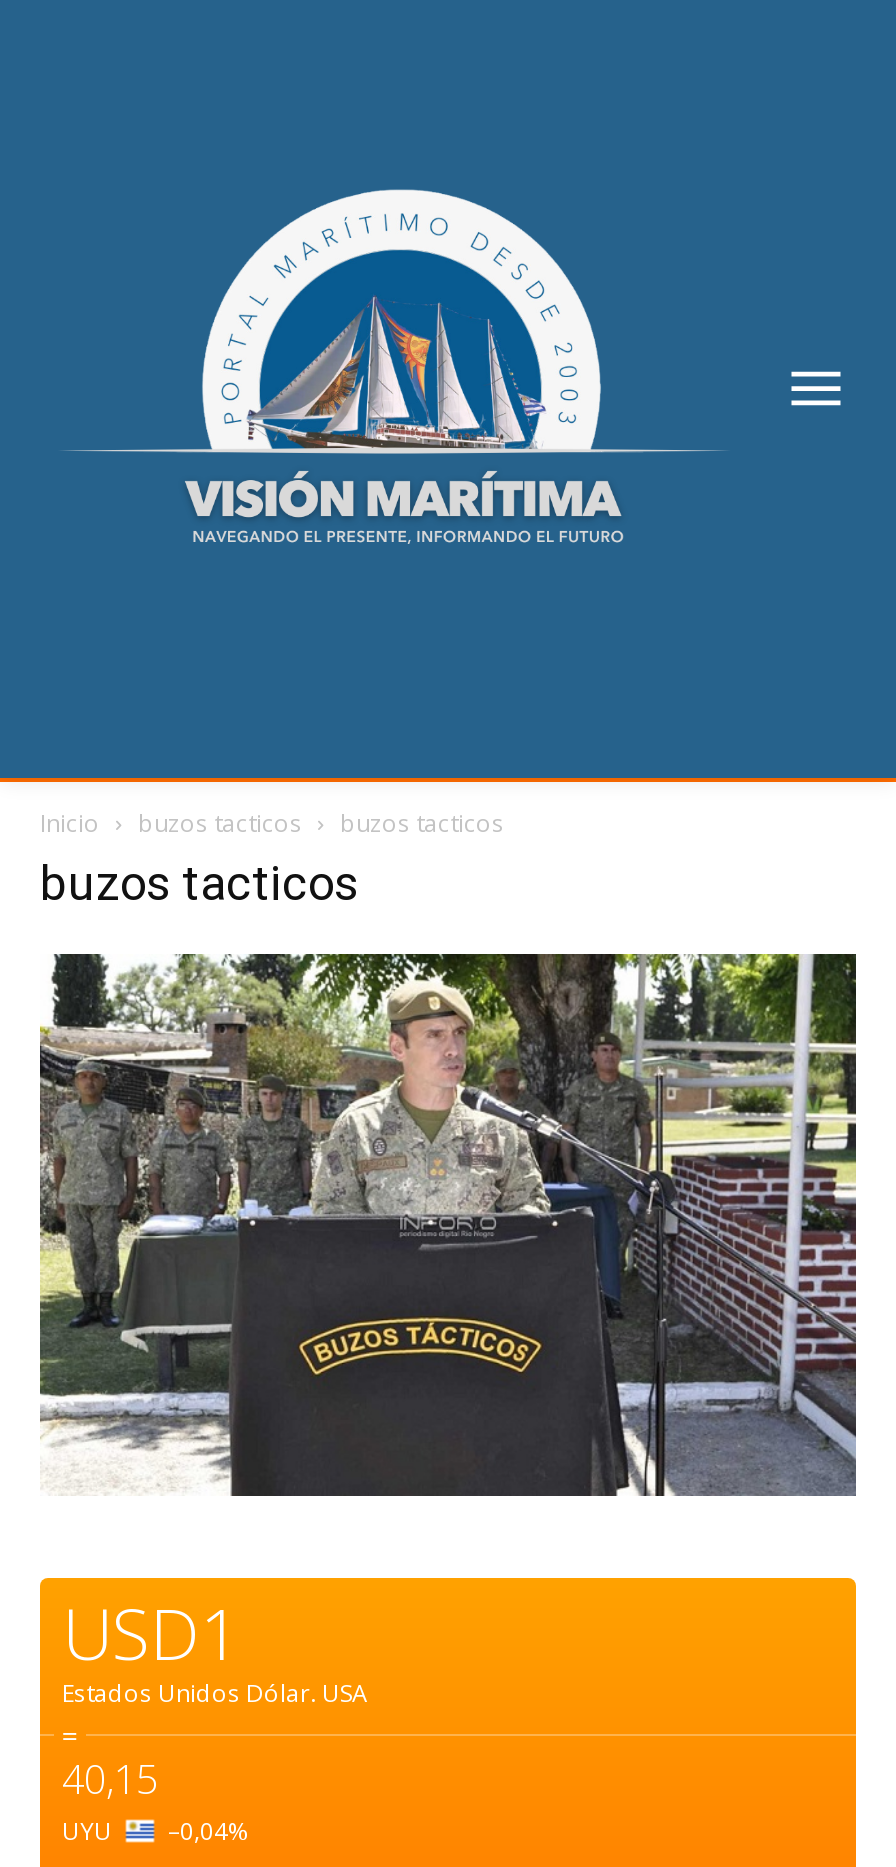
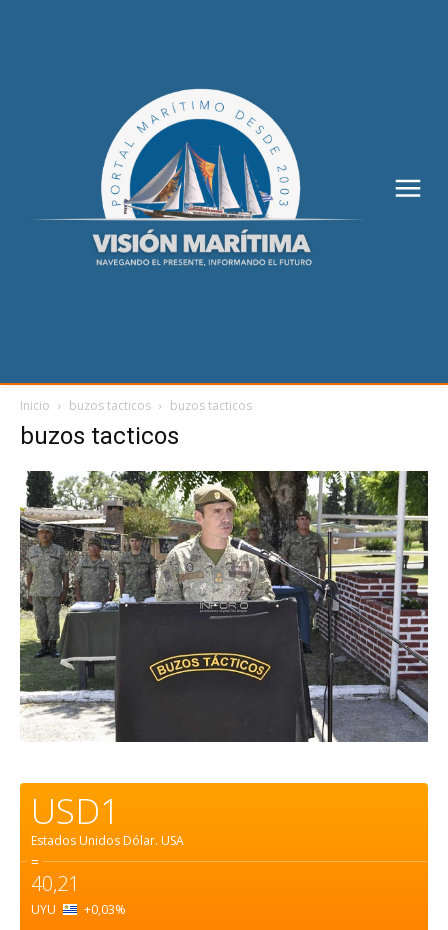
[62,1753,158,1807] 40,15 -> [31,870,79,897] 40,21
[62,1815,250,1849] UYU –0,04% -> [31,901,126,918] UYU +0,03%

